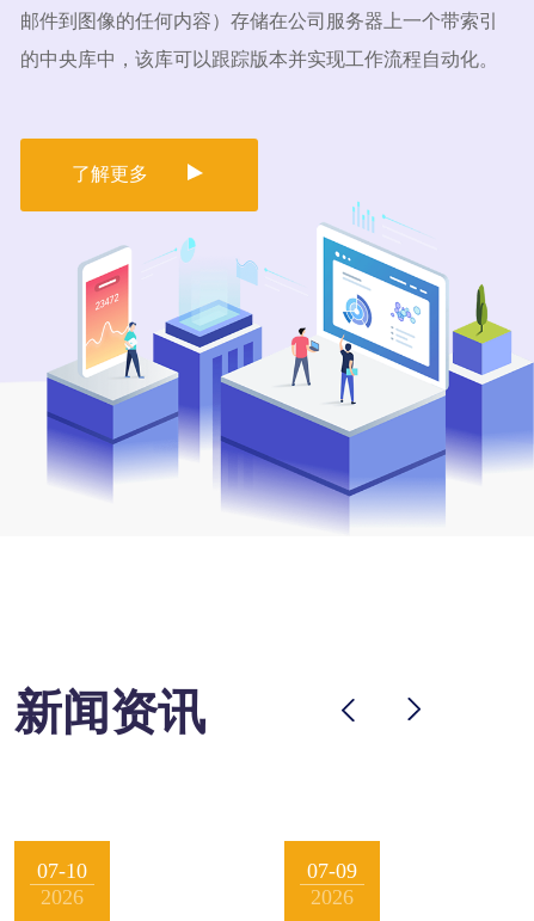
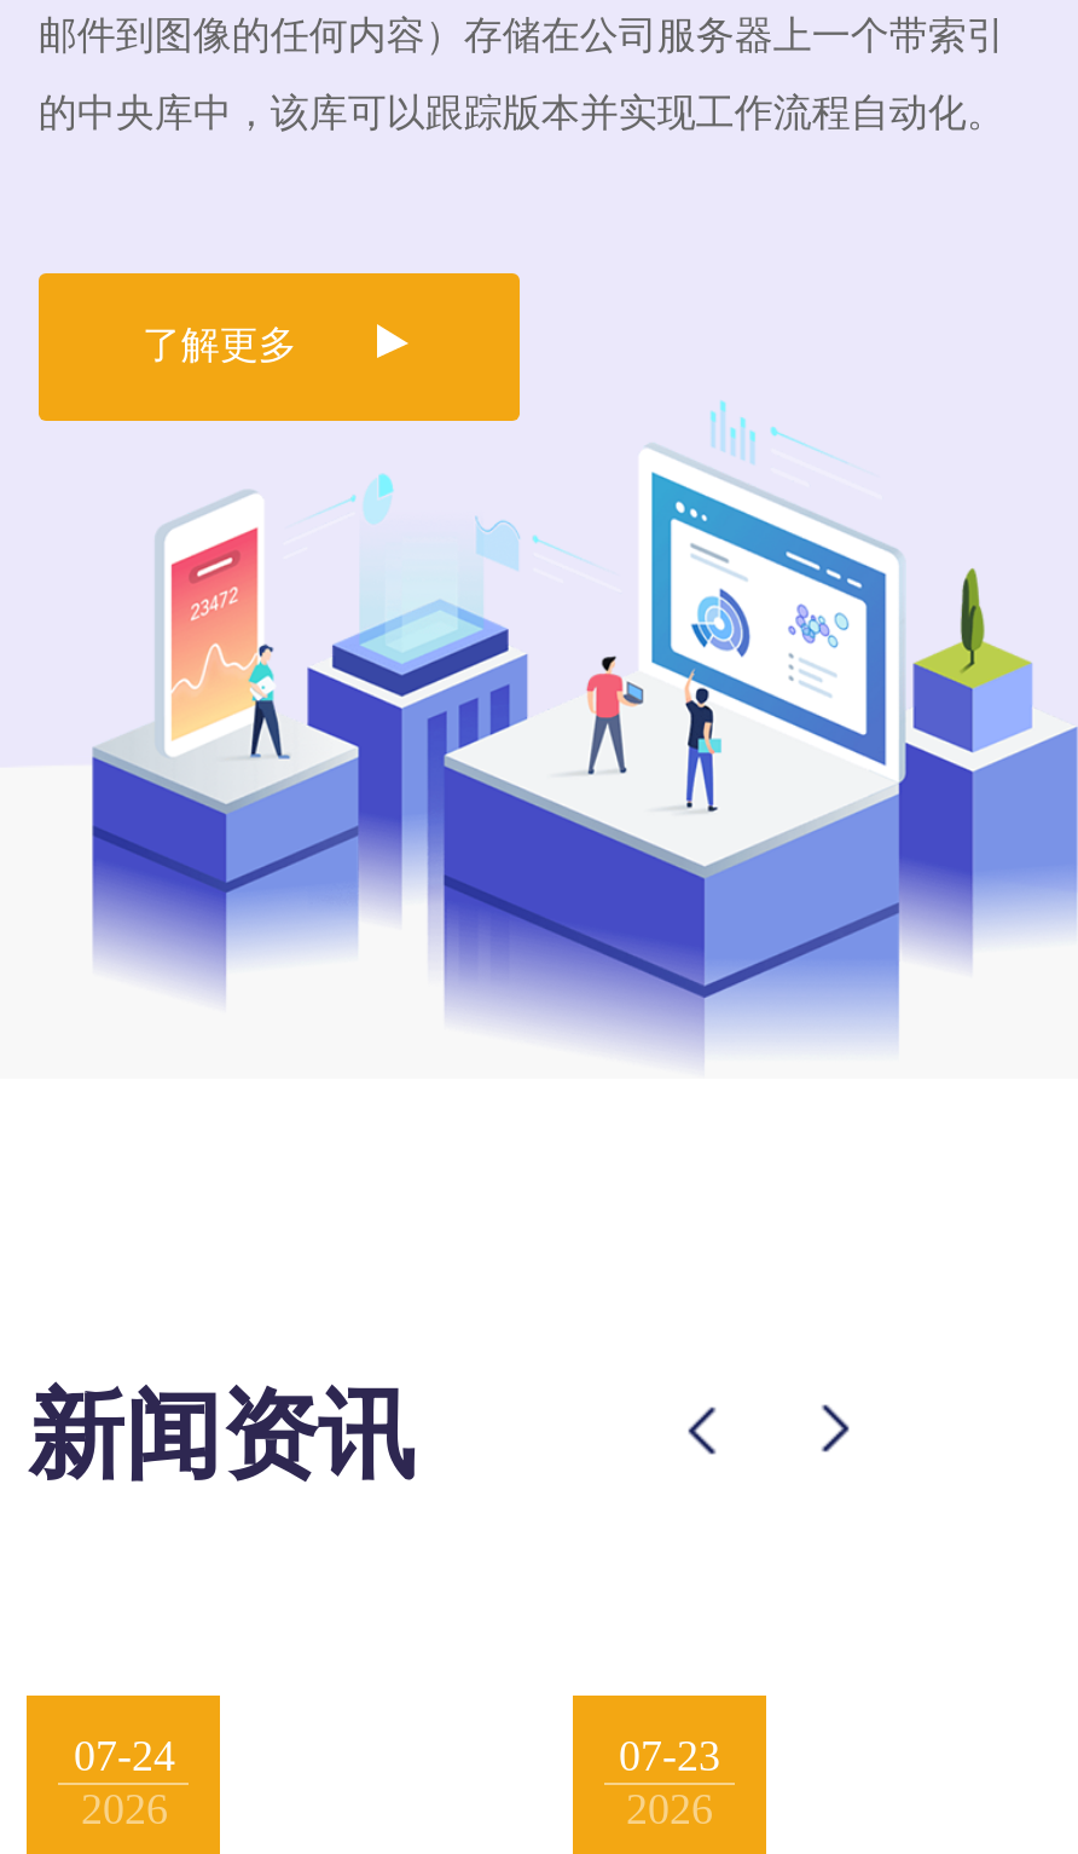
[38,859,88,882] 07-10 -> [73,1731,175,1780] 07-24
[307,859,357,882] 07-09 -> [619,1731,720,1780] 07-23

